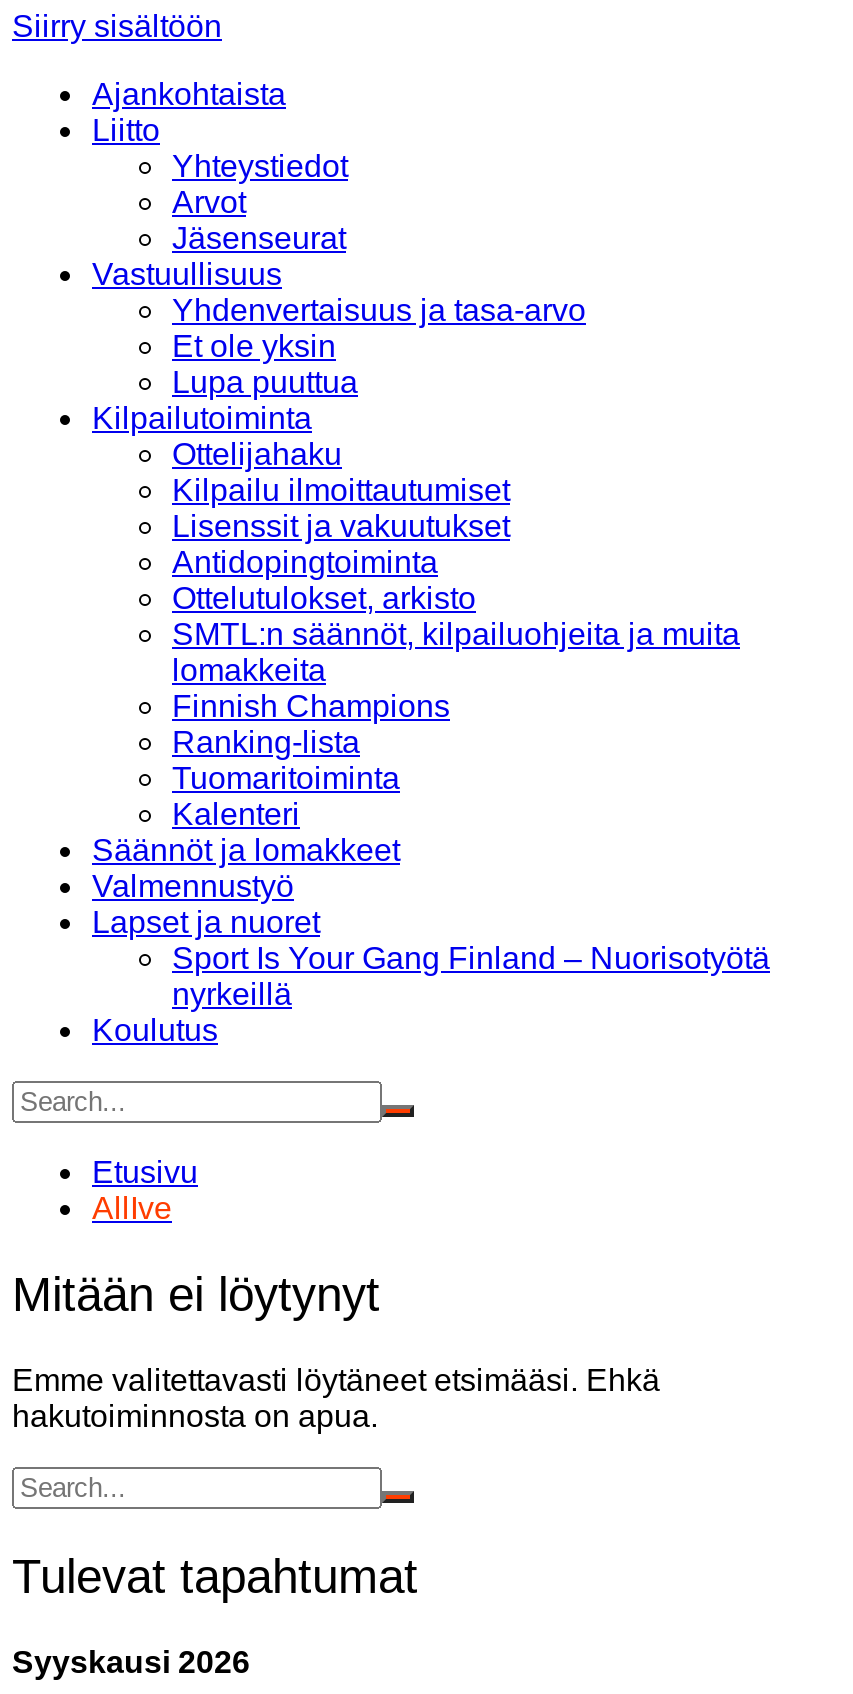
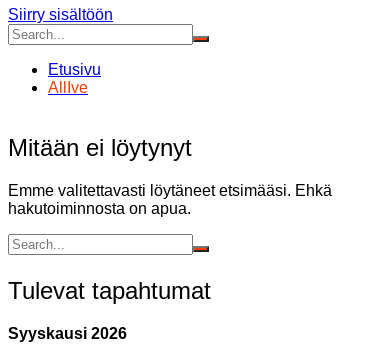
[92,77,770,1047] Ajankohtaista | Liitto | Yhteystiedot | Arvot | Jäsenseurat | Vastuullisuus | Yhdenvertaisuus ja tasa-arvo | Et ole yksin | Lupa puuttua | Kilpailutoiminta | Ottelijahaku | Kilpailu ilmoittautumiset | Lisenssit ja vakuutukset | Antidopingtoiminta | Ottelutulokset, arkisto | SMTL:n säännöt, kilpailuohjeita ja muita | lomakkeita | Finnish Champions | Ranking-lista | Tuomaritoiminta | Kalenteri | Säännöt ja lomakkeet | Valmennustyö | Lapset ja nuoret | Sport Is Your Gang Finland – Nuorisotyötä | nyrkeillä | Koulutus -> none
moved [92,1155,198,1225] -> [48,61,101,96]: Etusivu | AllIve

